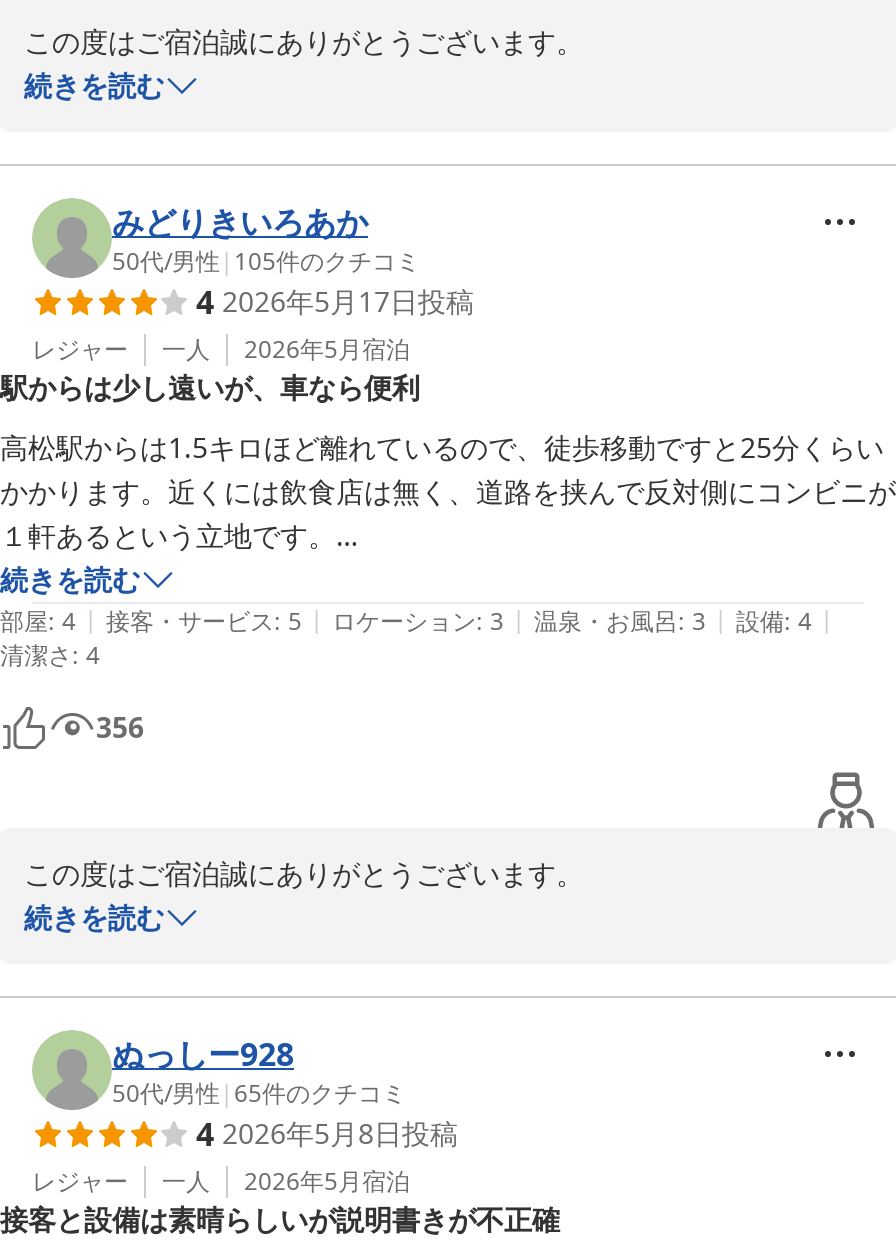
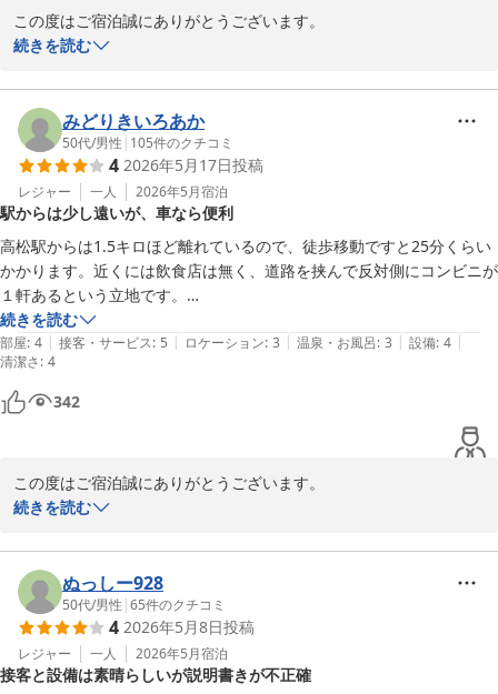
[96,708,144,746] 356 -> [53,391,80,412] 342

